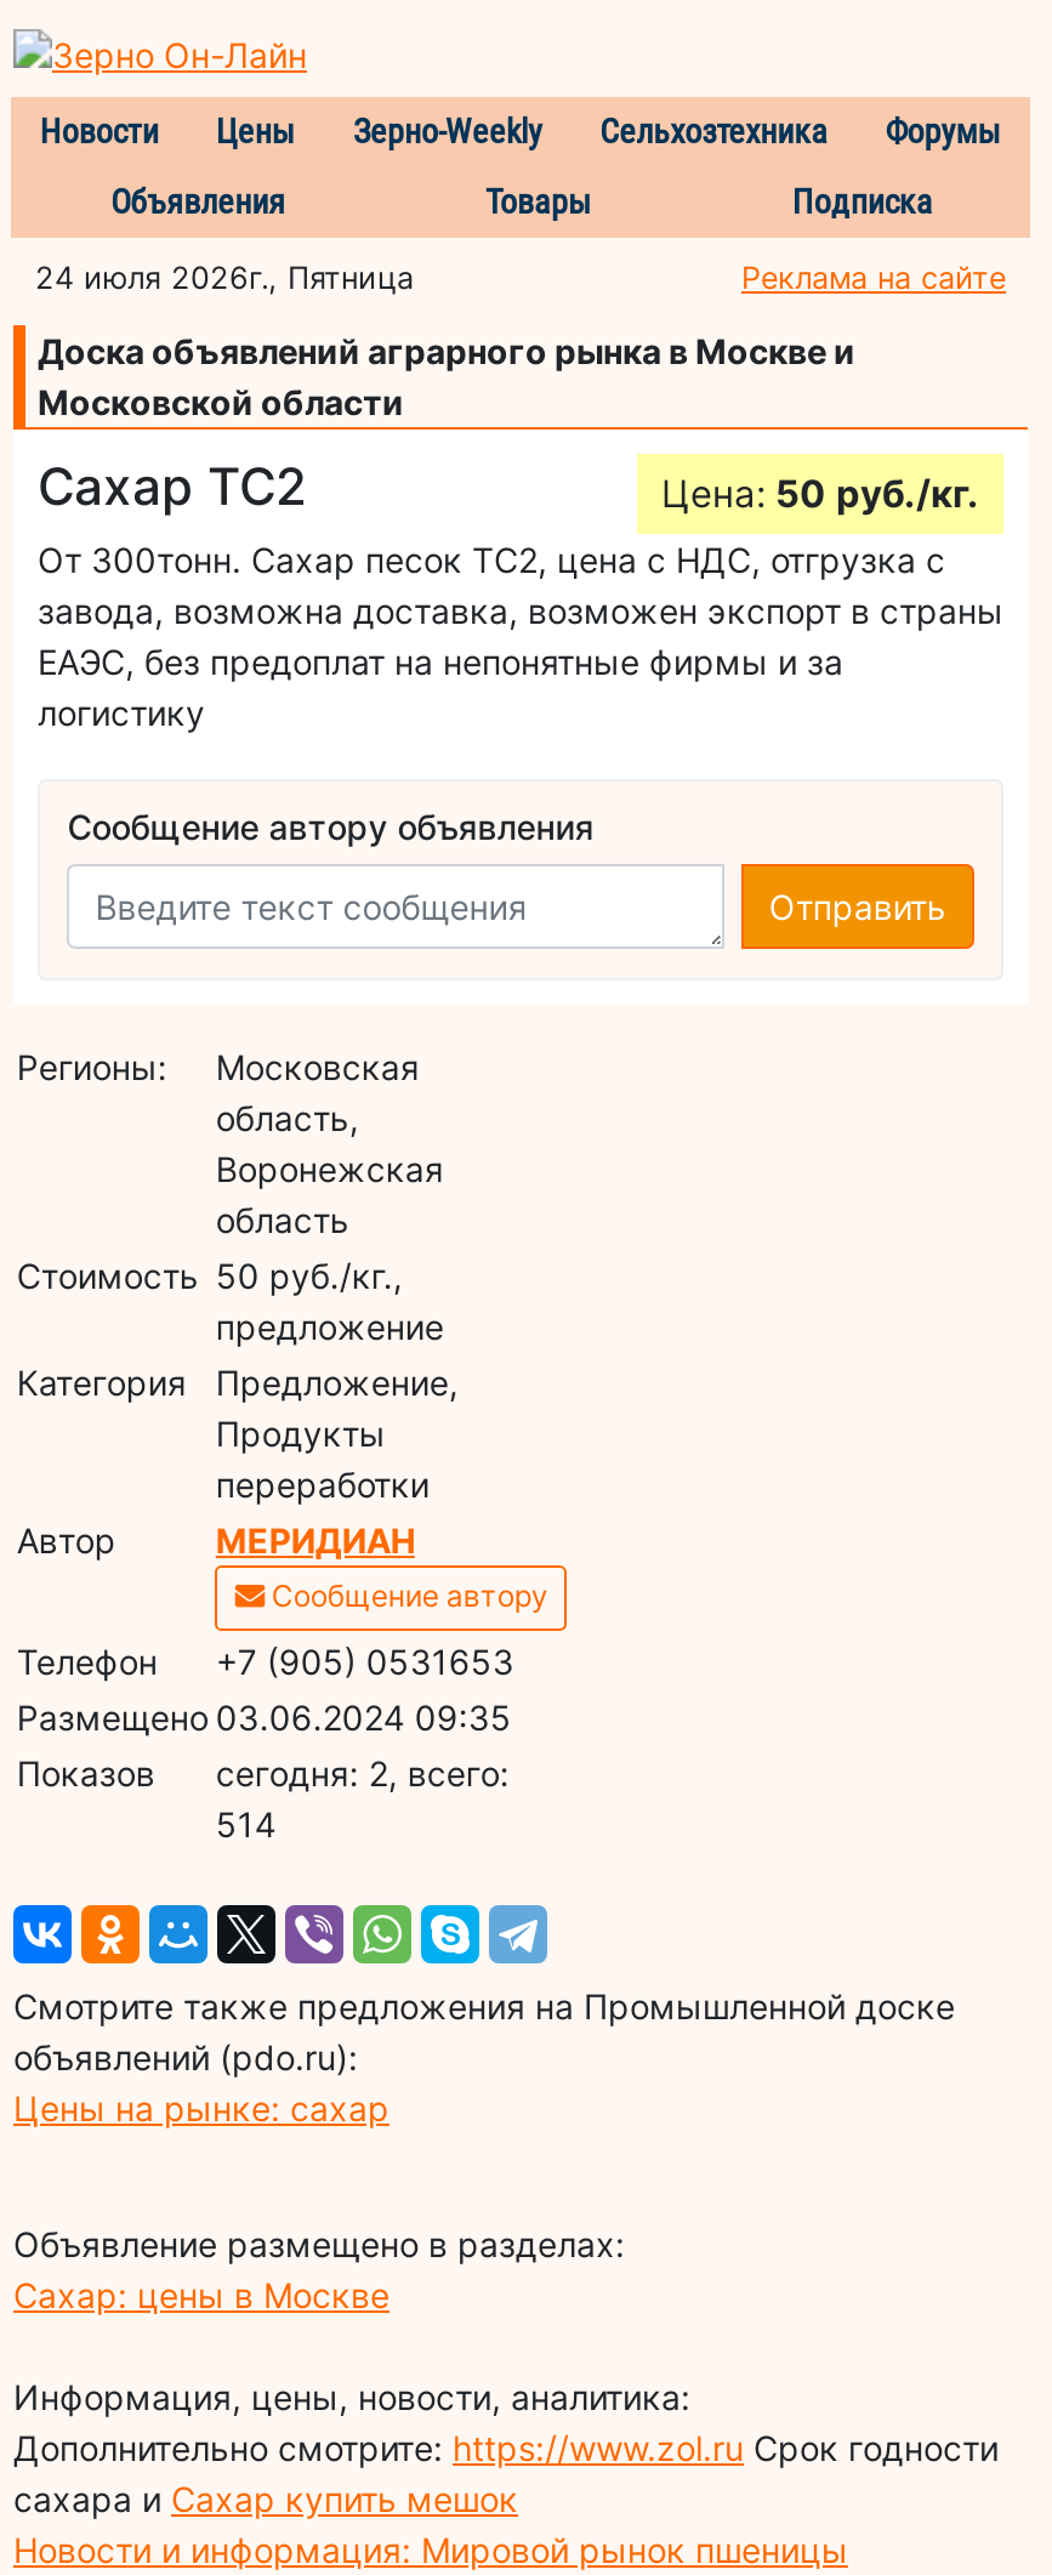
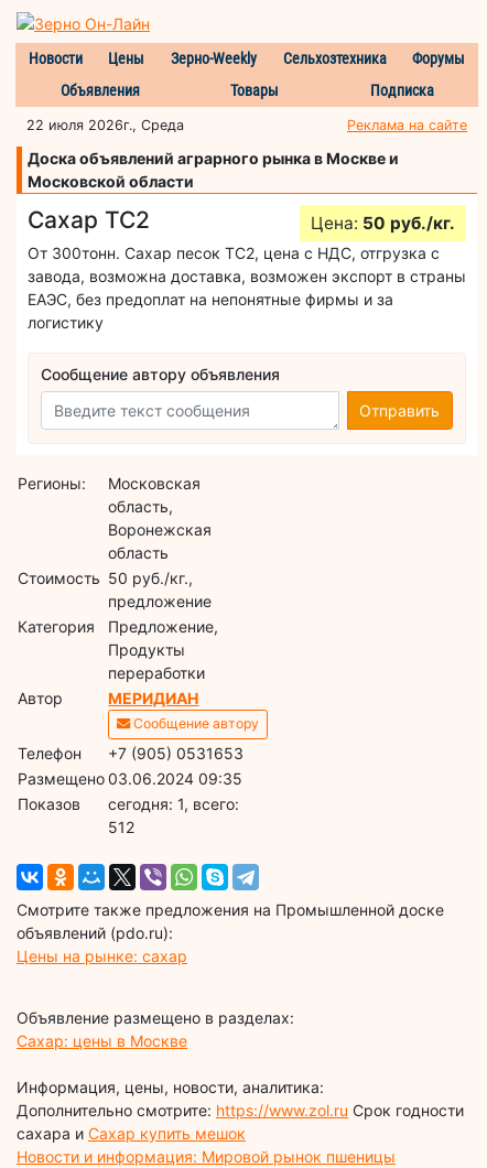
[35,259,414,295] 24 июля 2026г., Пятница -> [26,116,184,133] 22 июля 2026г., Среда
[216,1751,509,1793] cегодня: 2, всего: -> [108,794,240,813] cегодня: 1, всего:
[216,1802,276,1844] 514 -> [108,817,135,836] 512

